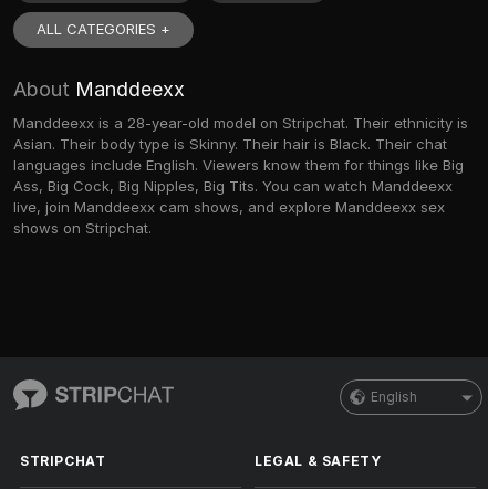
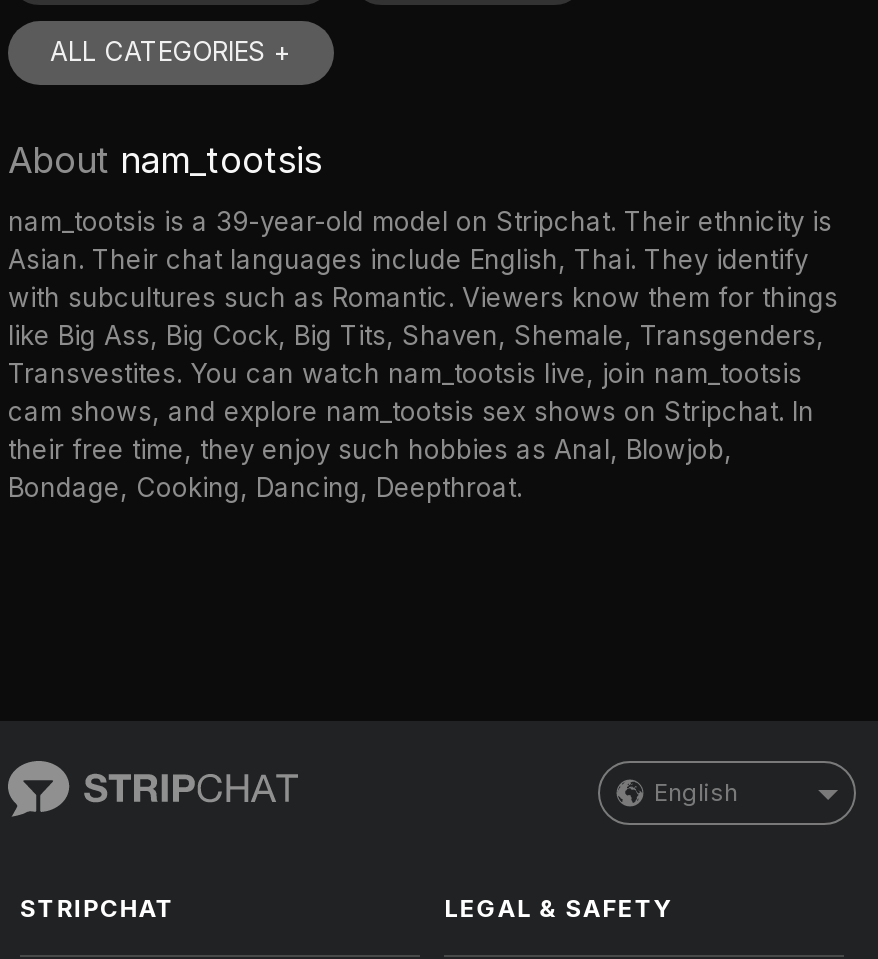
[13,77,185,101] About Manddeexx -> [8,140,322,182] About nam_tootsis
[13,114,468,237] Manddeexx is a 28-year-old model on Stripchat. Their ethnicity is | Asian. Their body type is Skinny. Their hair is Black. Their chat | languages include English. Viewers know them for things like Big | Ass, Big Cock, Big Nipples, Big Tits. You can watch Manddeexx | live, join Manddeexx cam shows, and explore Manddeexx sex | shows on Stripchat. -> [8,206,838,504] nam_tootsis is a 39-year-old model on Stripchat. Their ethnicity is | Asian. Their chat languages include English, Thai. They identify | with subcultures such as Romantic. Viewers know them for things | like Big Ass, Big Cock, Big Tits, Shaven, Shemale, Transgenders, | Transvestites. You can watch nam_tootsis live, join nam_tootsis | cam shows, and explore nam_tootsis sex shows on Stripchat. In | their free time, they enjoy such hobbies as Anal, Blowjob, | Bondage, Cooking, Dancing, Deepthroat.

